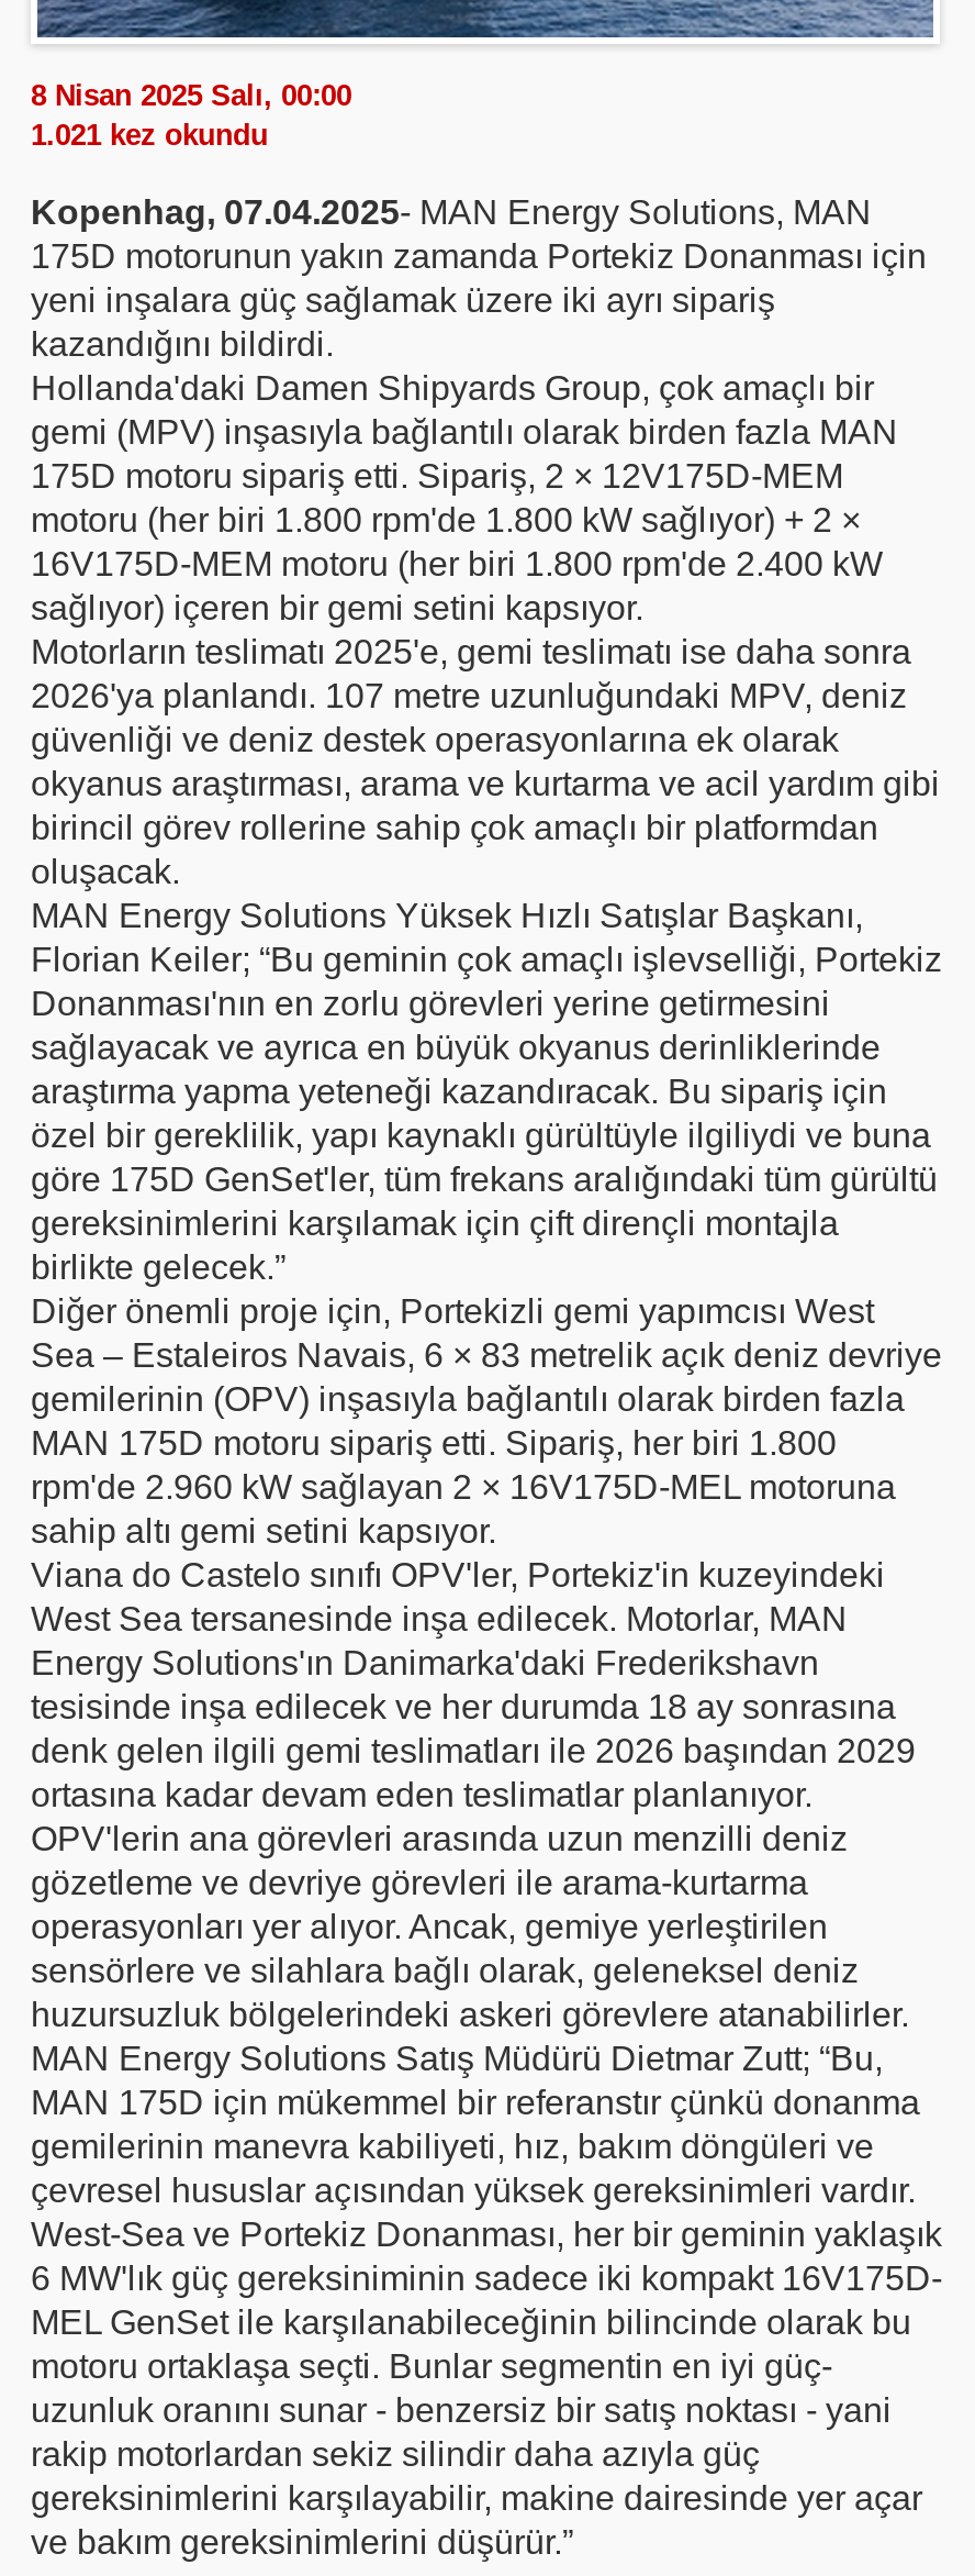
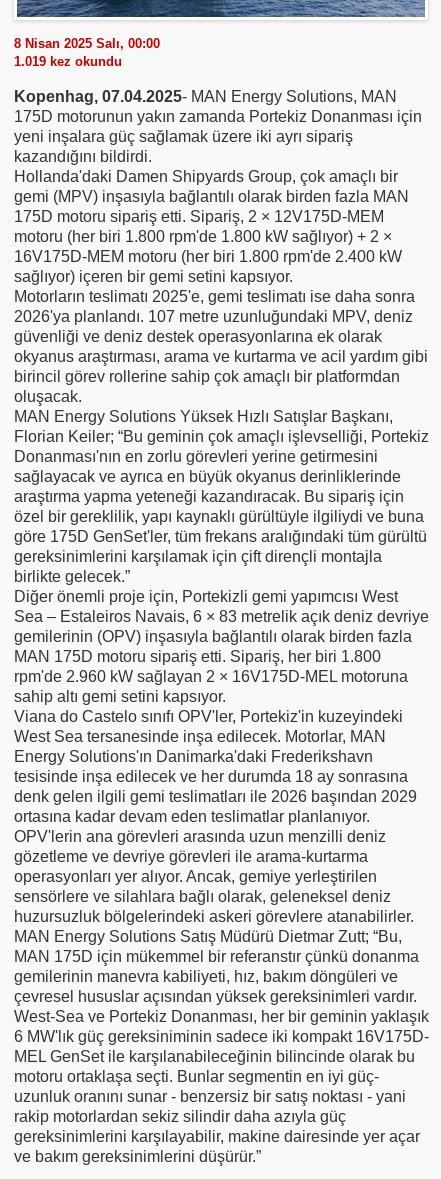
[31,119,268,152] 1.021 kez okundu -> [14,54,122,69] 1.019 kez okundu

